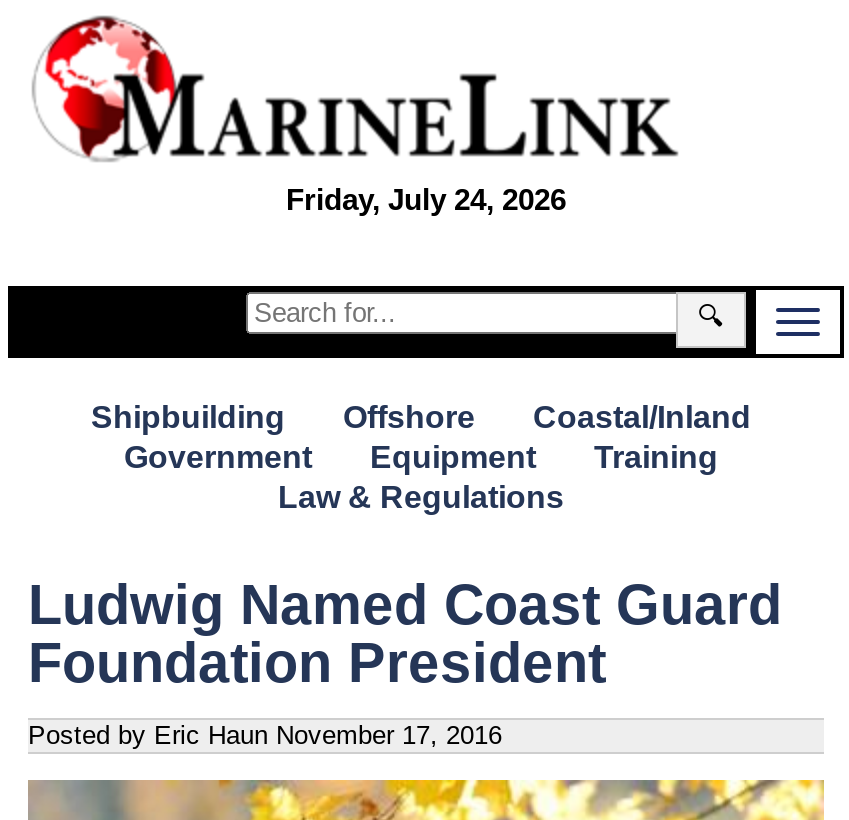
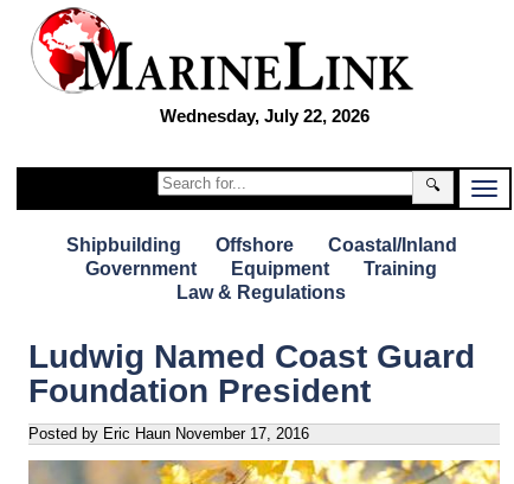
[286,182,566,216] Friday, July 24, 2026 -> [159,106,369,126] Wednesday, July 22, 2026

